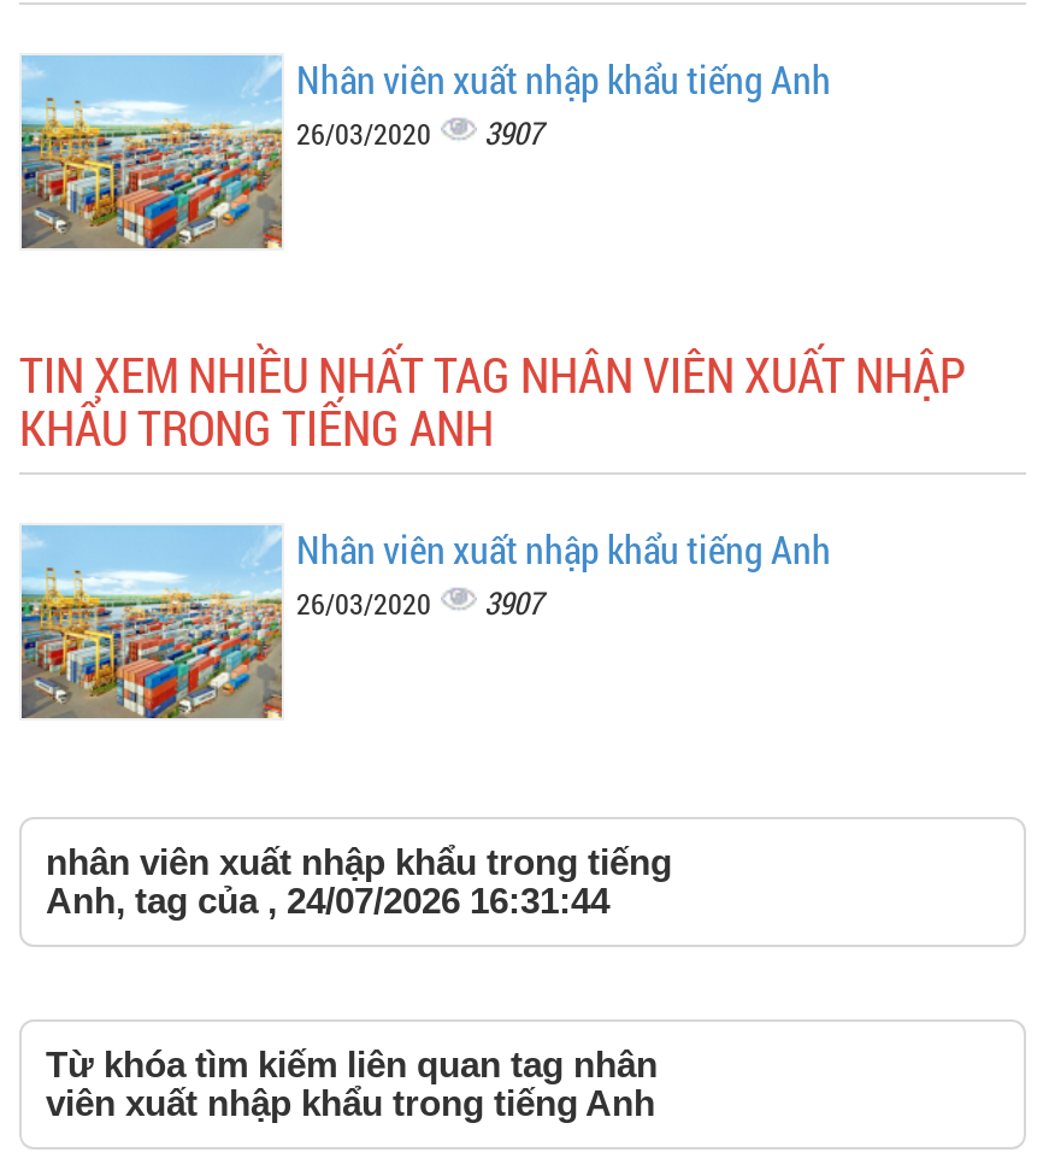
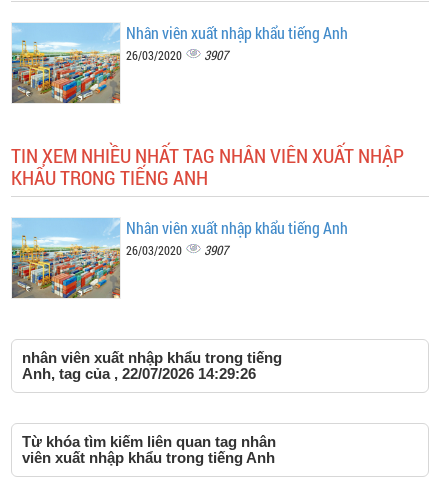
[46,879,609,920] Anh, tag của , 24/07/2026 16:31:44 -> [22,365,256,382] Anh, tag của , 22/07/2026 14:29:26

